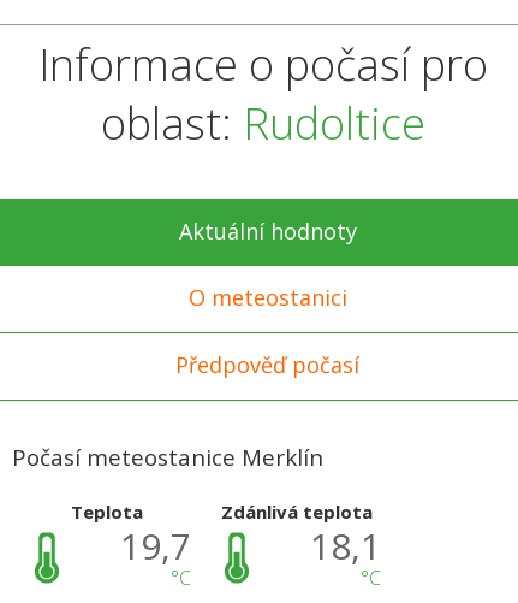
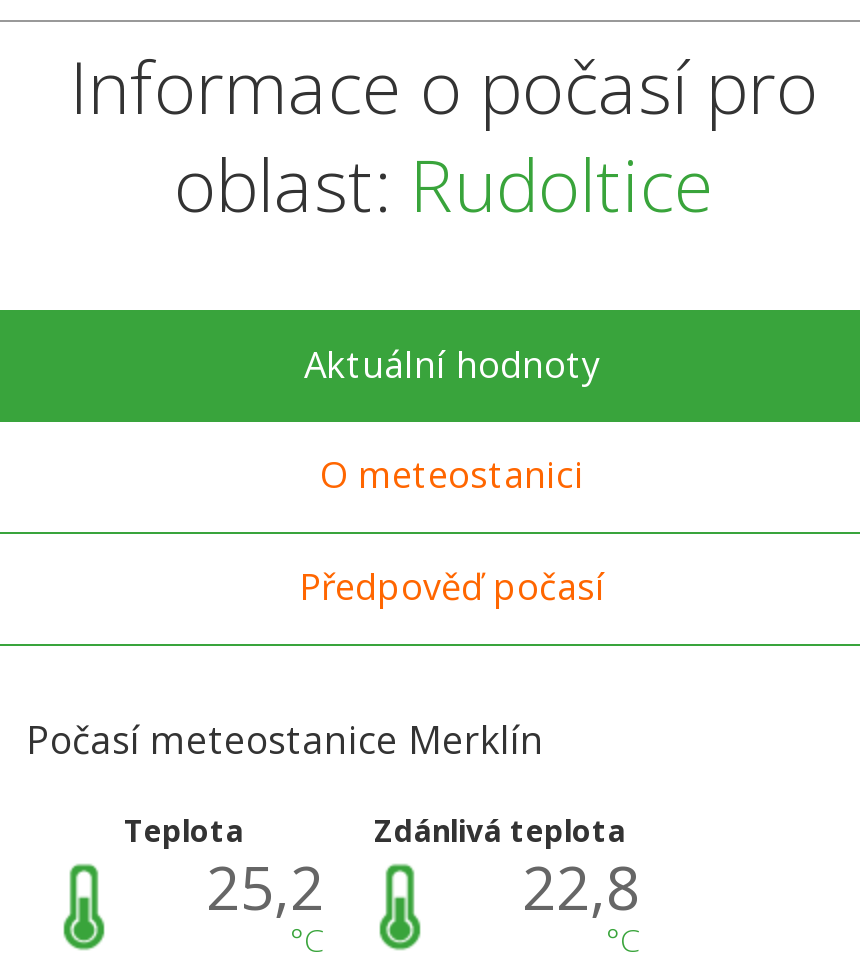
[120,522,191,571] 19,7 -> [206,847,324,929] 25,2
[310,522,381,571] 18,1 -> [522,847,640,929] 22,8

